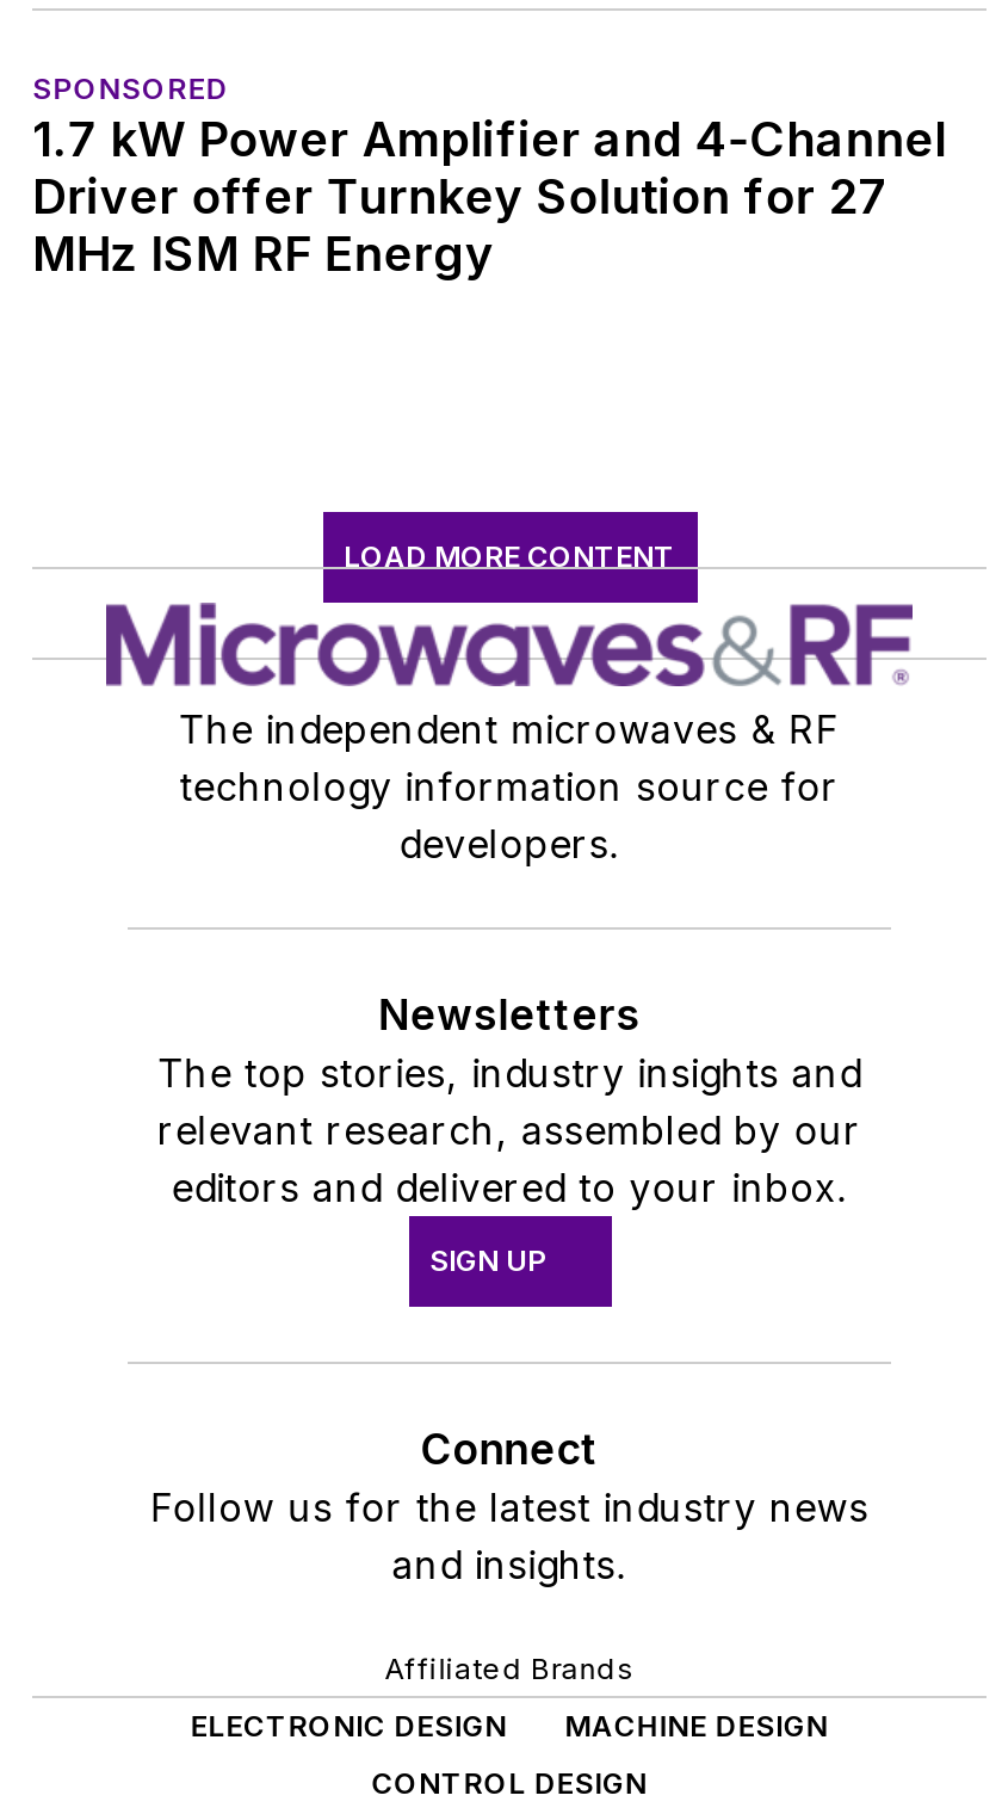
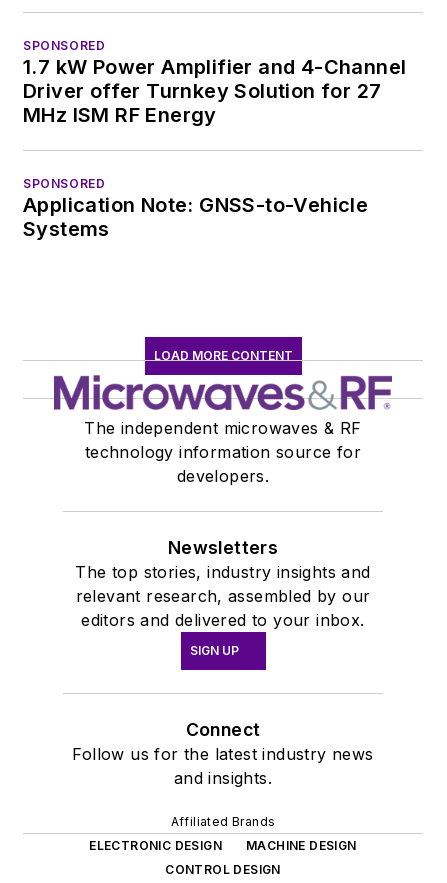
none -> [23,176,369,241] SPONSORED | Application Note: GNSS-to-Vehicle | Systems

